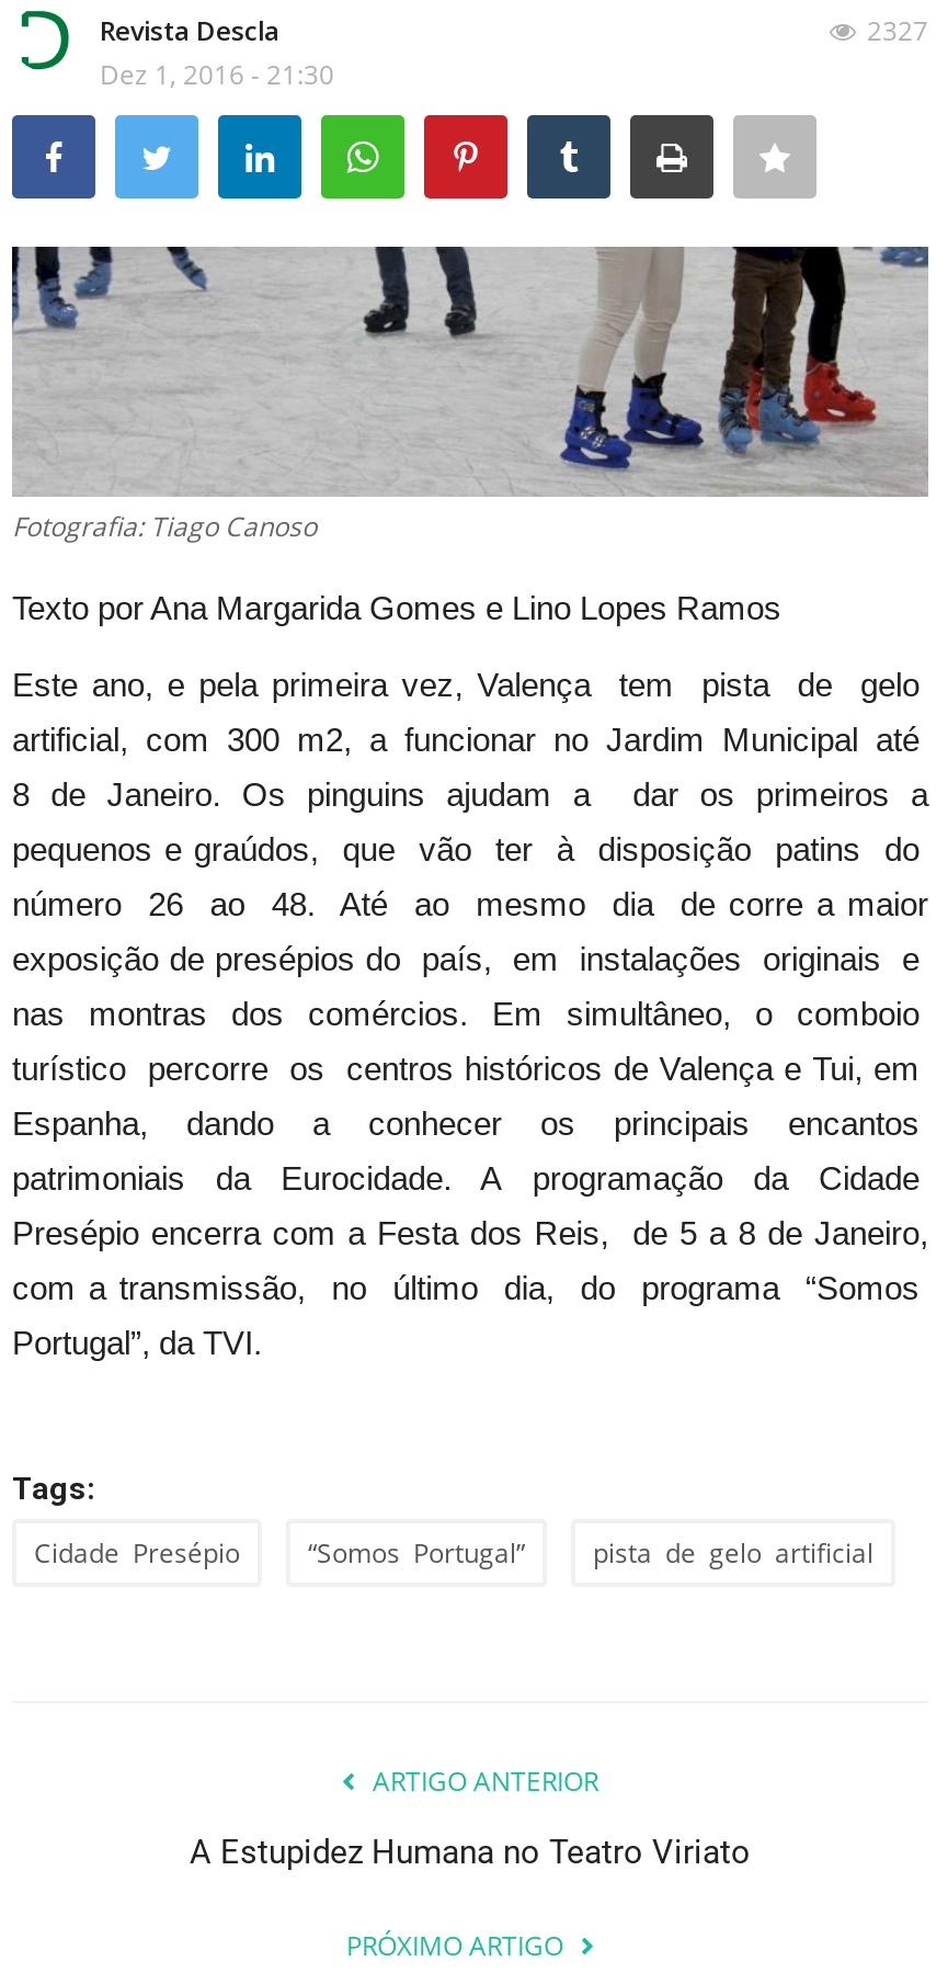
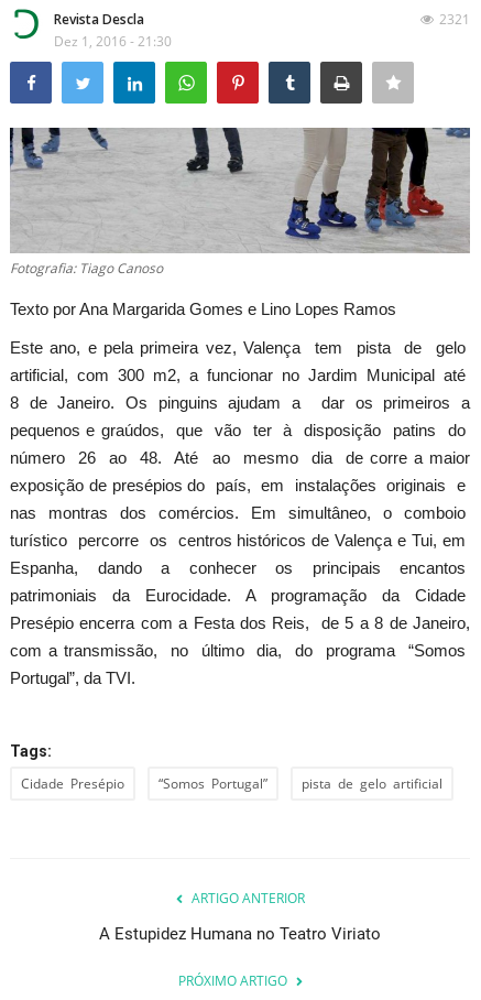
[867,12,928,49] 2327 -> [439,10,470,28] 2321

